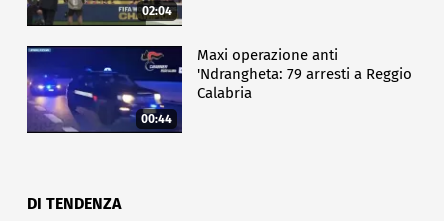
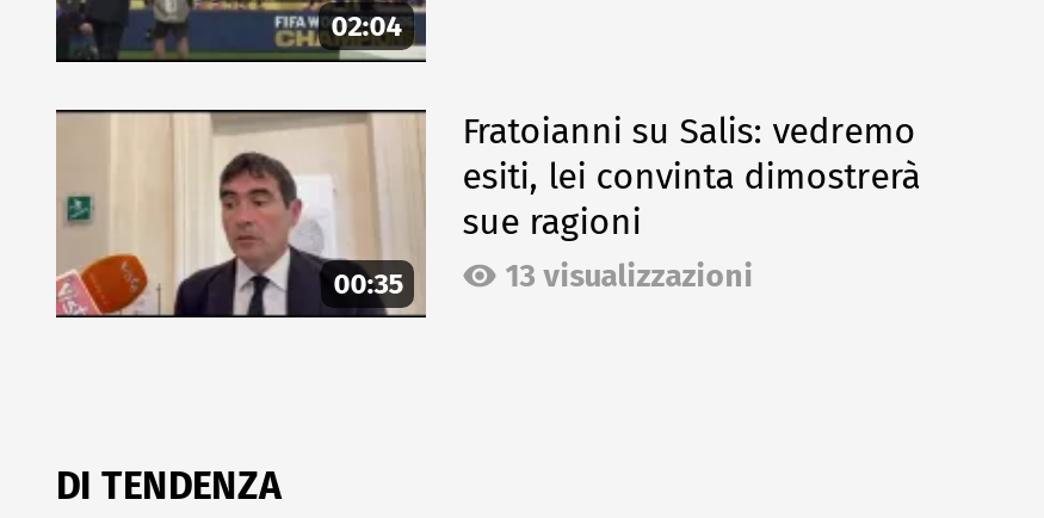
[26,46,183,133] [image] | 00:44 -> [54,110,428,317] [image] | 00:35
[197,46,412,102] Maxi operazione anti | 'Ndrangheta: 79 arresti a Reggio | Calabria -> [462,111,920,294] Fratoianni su Salis: vedremo | esiti, lei convinta dimostrerà | sue ragioni | 13 visualizzazioni

